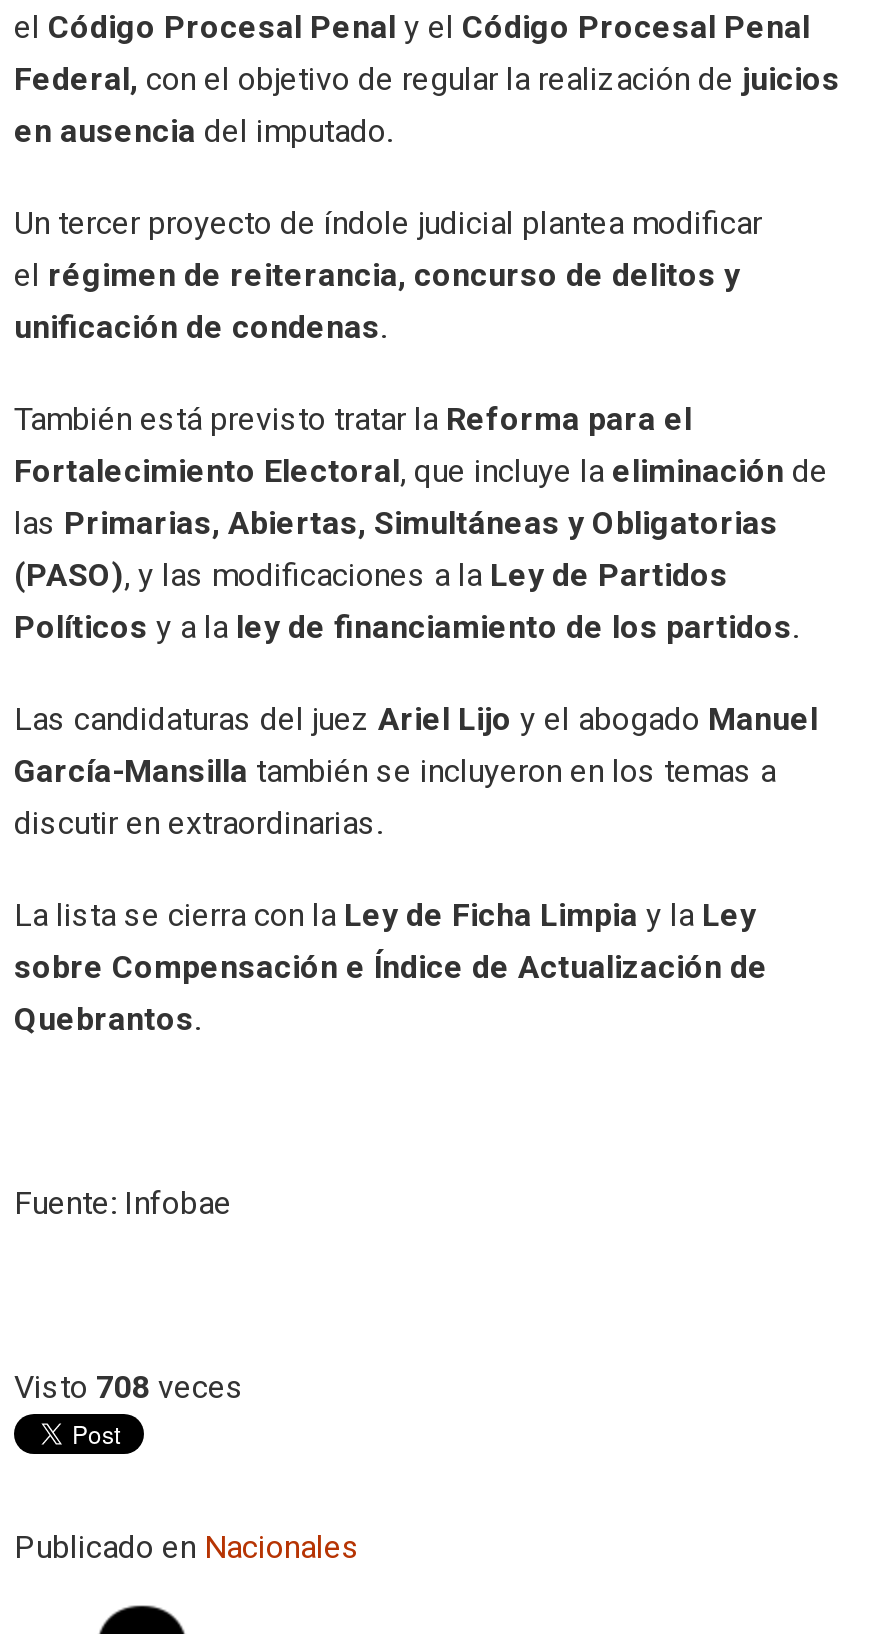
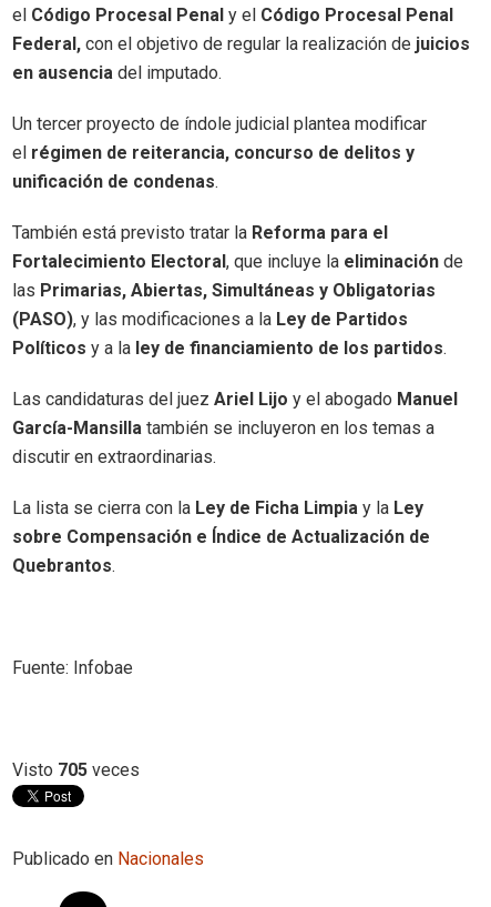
[14,1368,244,1406] Visto 708 veces -> [12,759,140,780] Visto 705 veces

